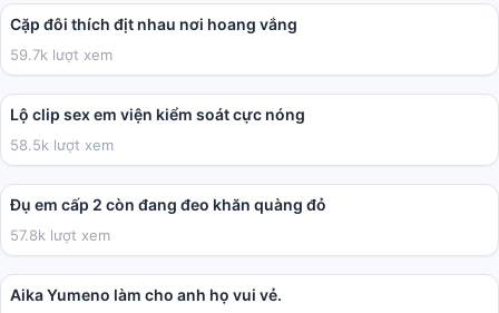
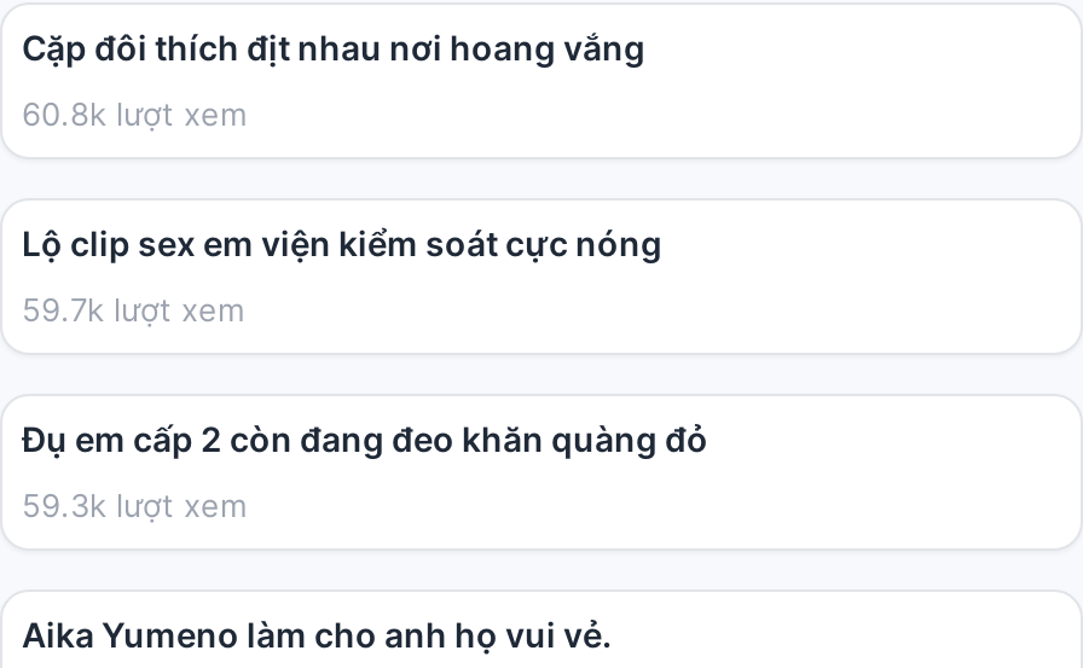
[10,46,112,63] 59.7k lượt xem -> [22,94,247,133] 60.8k lượt xem
[10,136,114,154] 58.5k lượt xem -> [22,290,244,329] 59.7k lượt xem
[10,226,110,244] 57.8k lượt xem -> [22,486,247,524] 59.3k lượt xem

